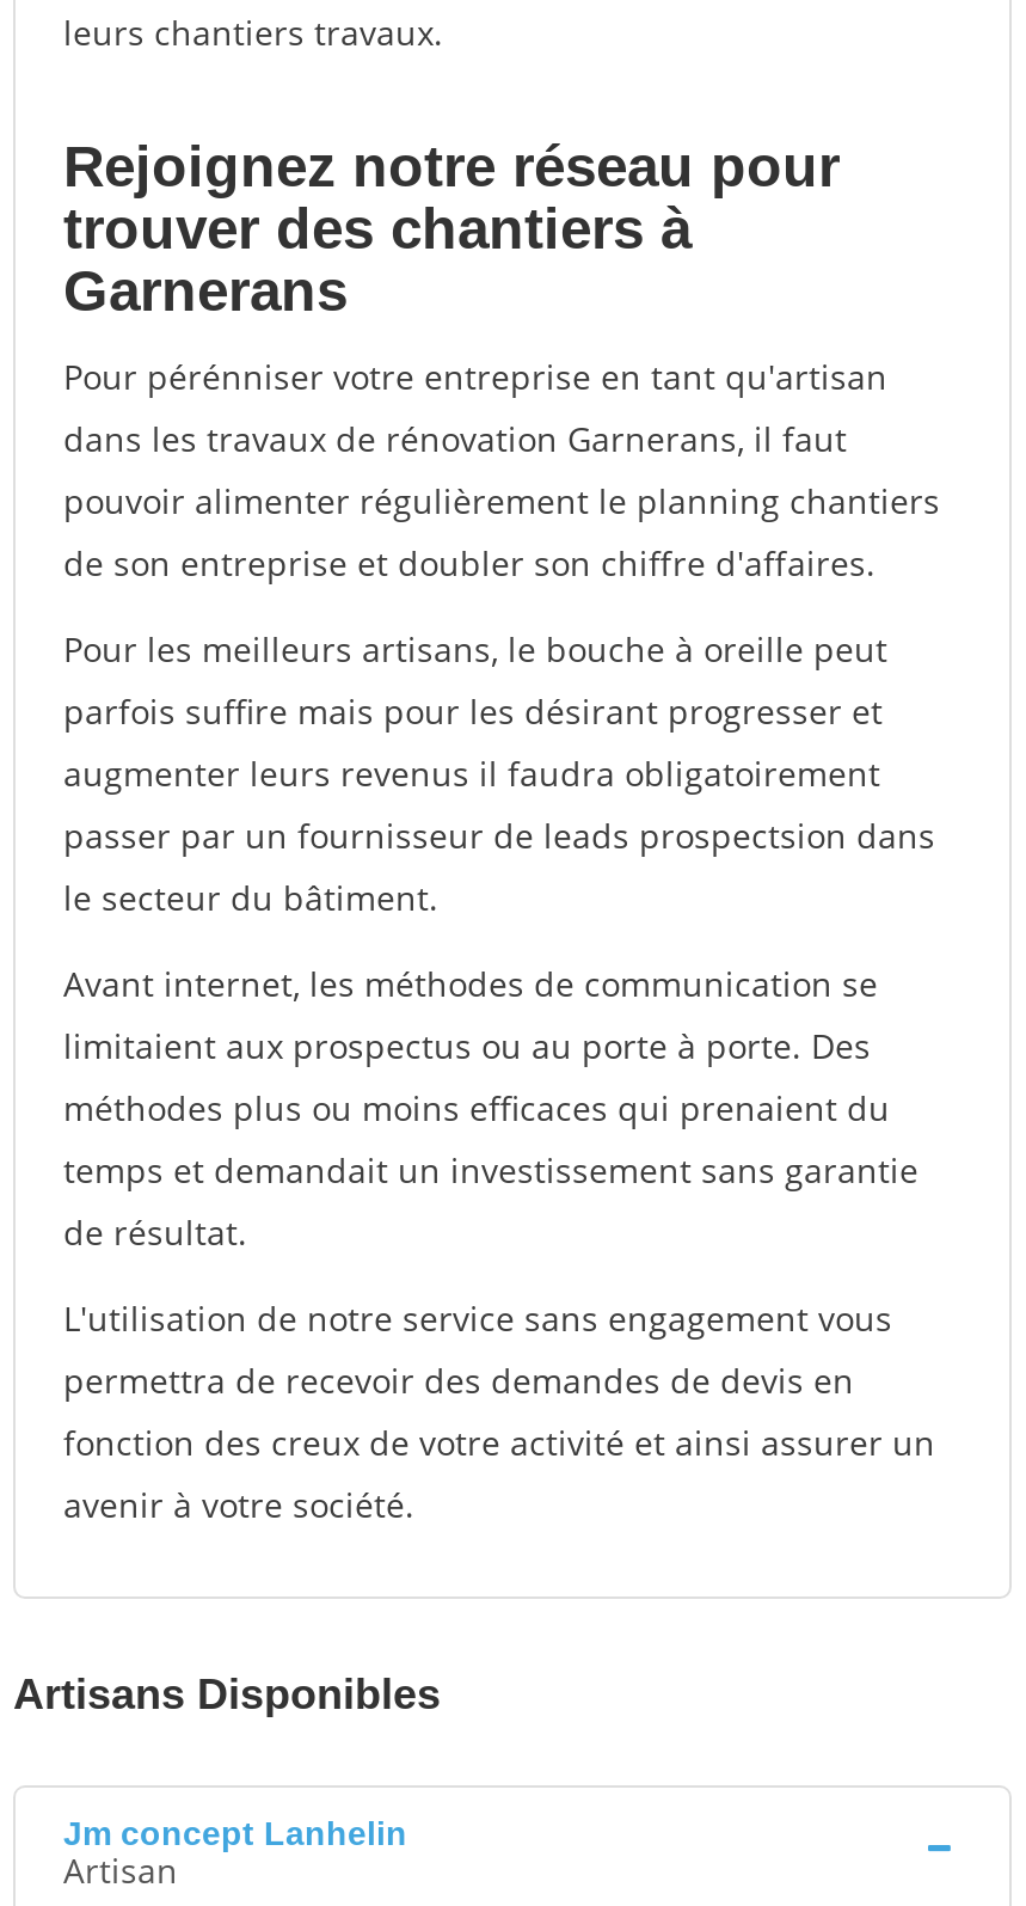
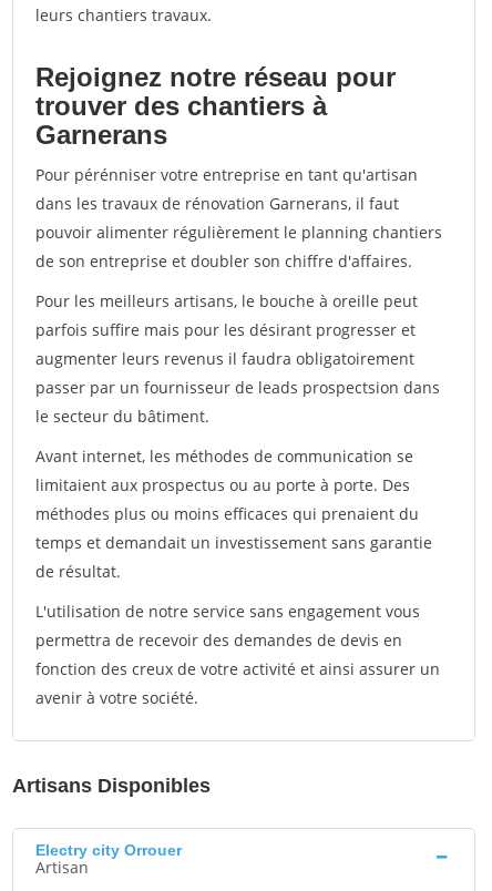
[63,1814,407,1852] Jm concept Lanhelin -> [35,841,182,859] Electry city Orrouer

